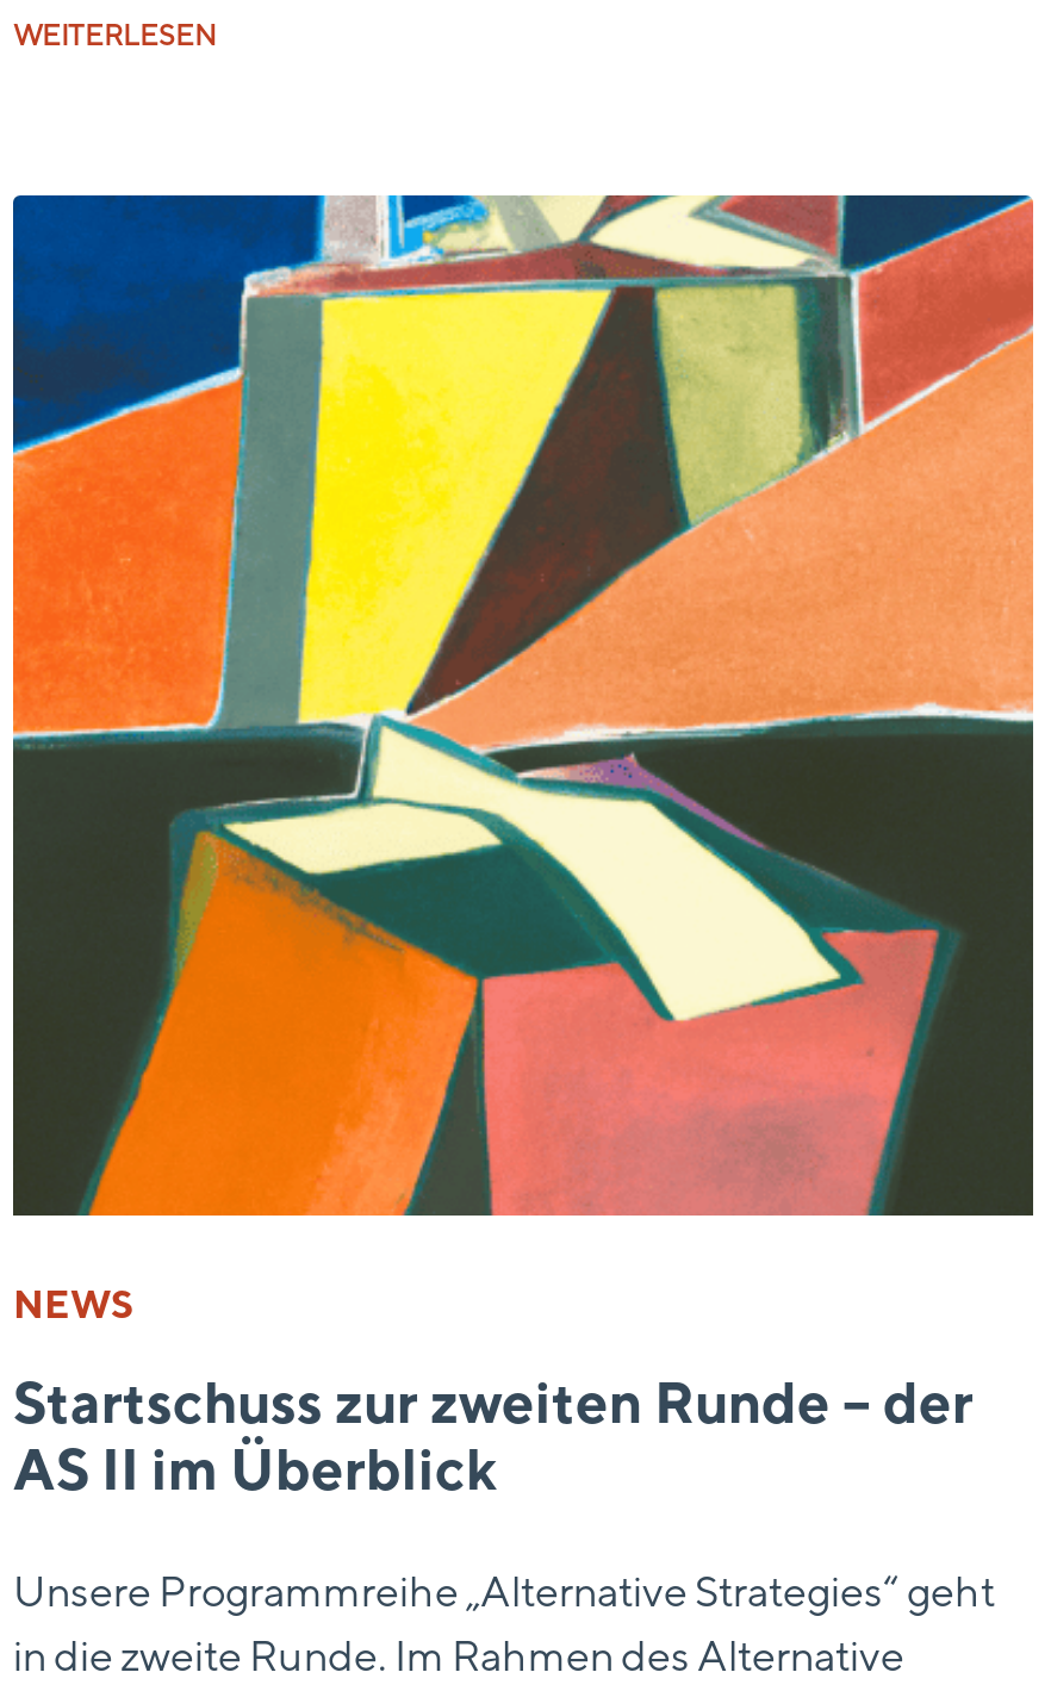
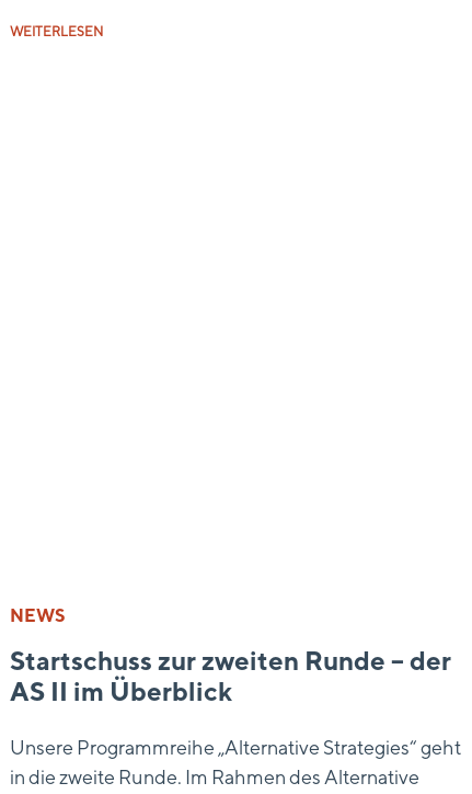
[11,193,1036,1218] [image] -> none

